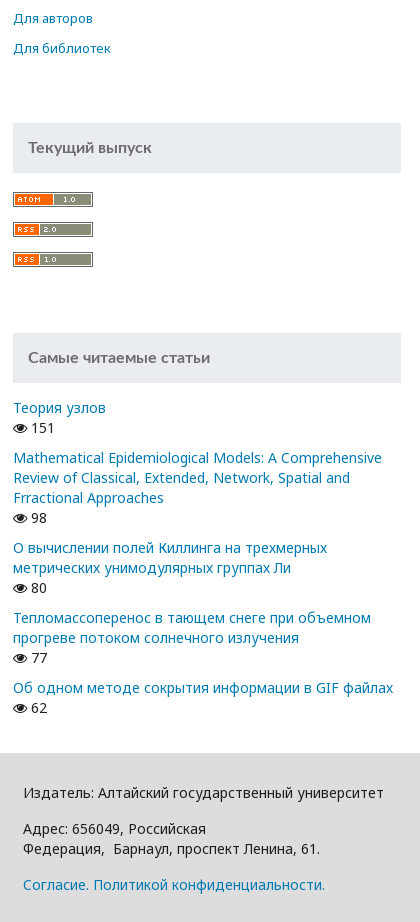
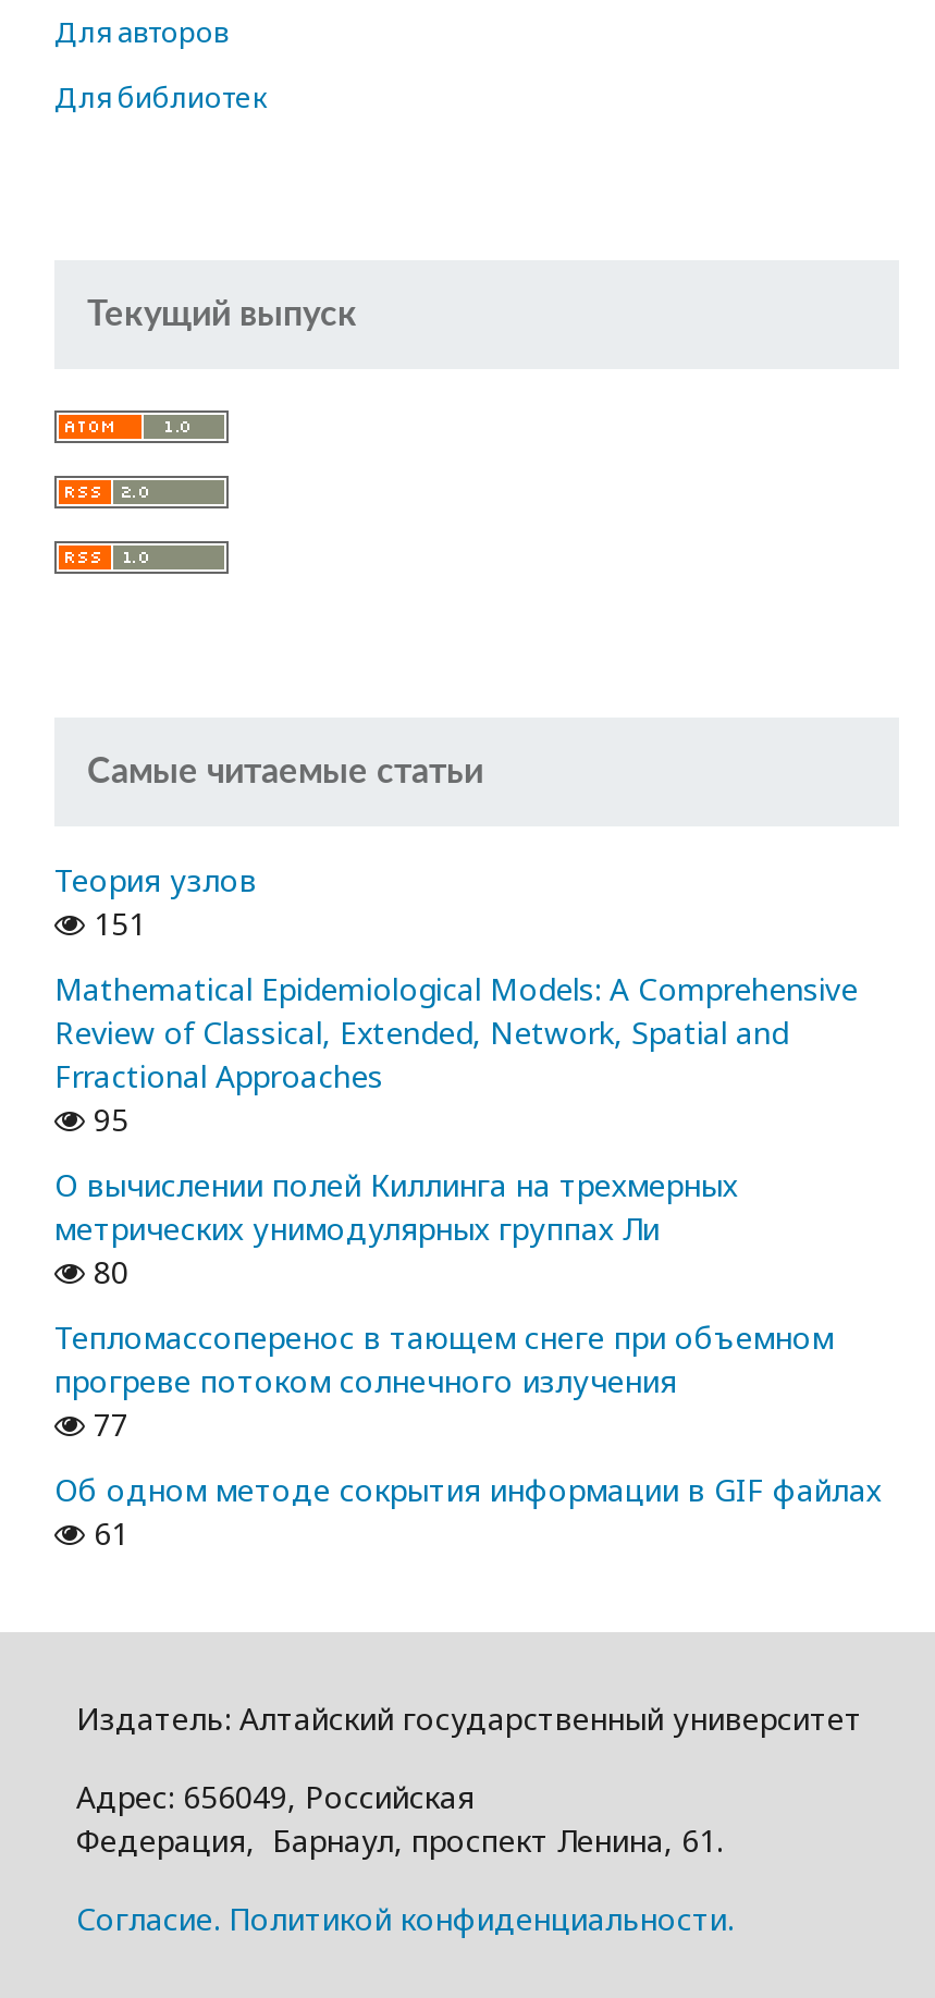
[27,508,47,527] 98 -> [85,1098,128,1140] 95
[27,698,47,717] 62 -> [85,1512,128,1554] 61

